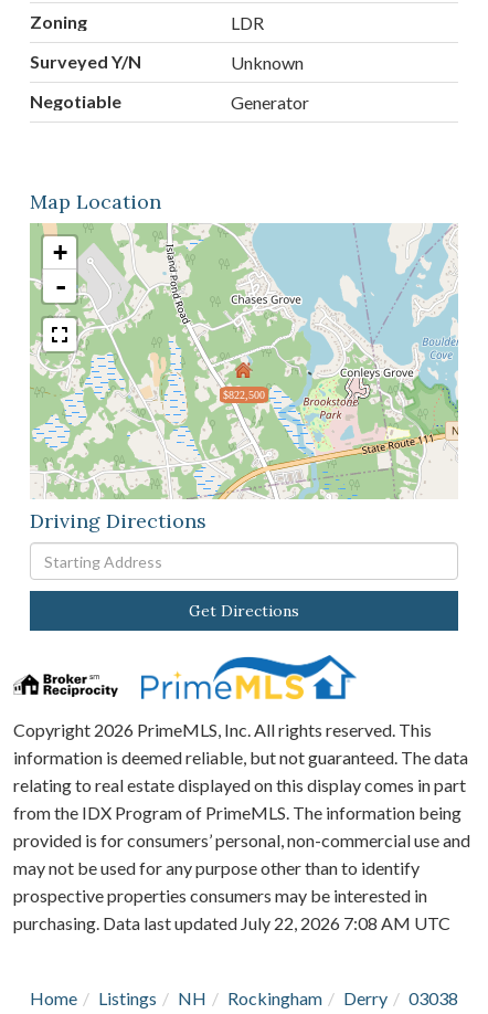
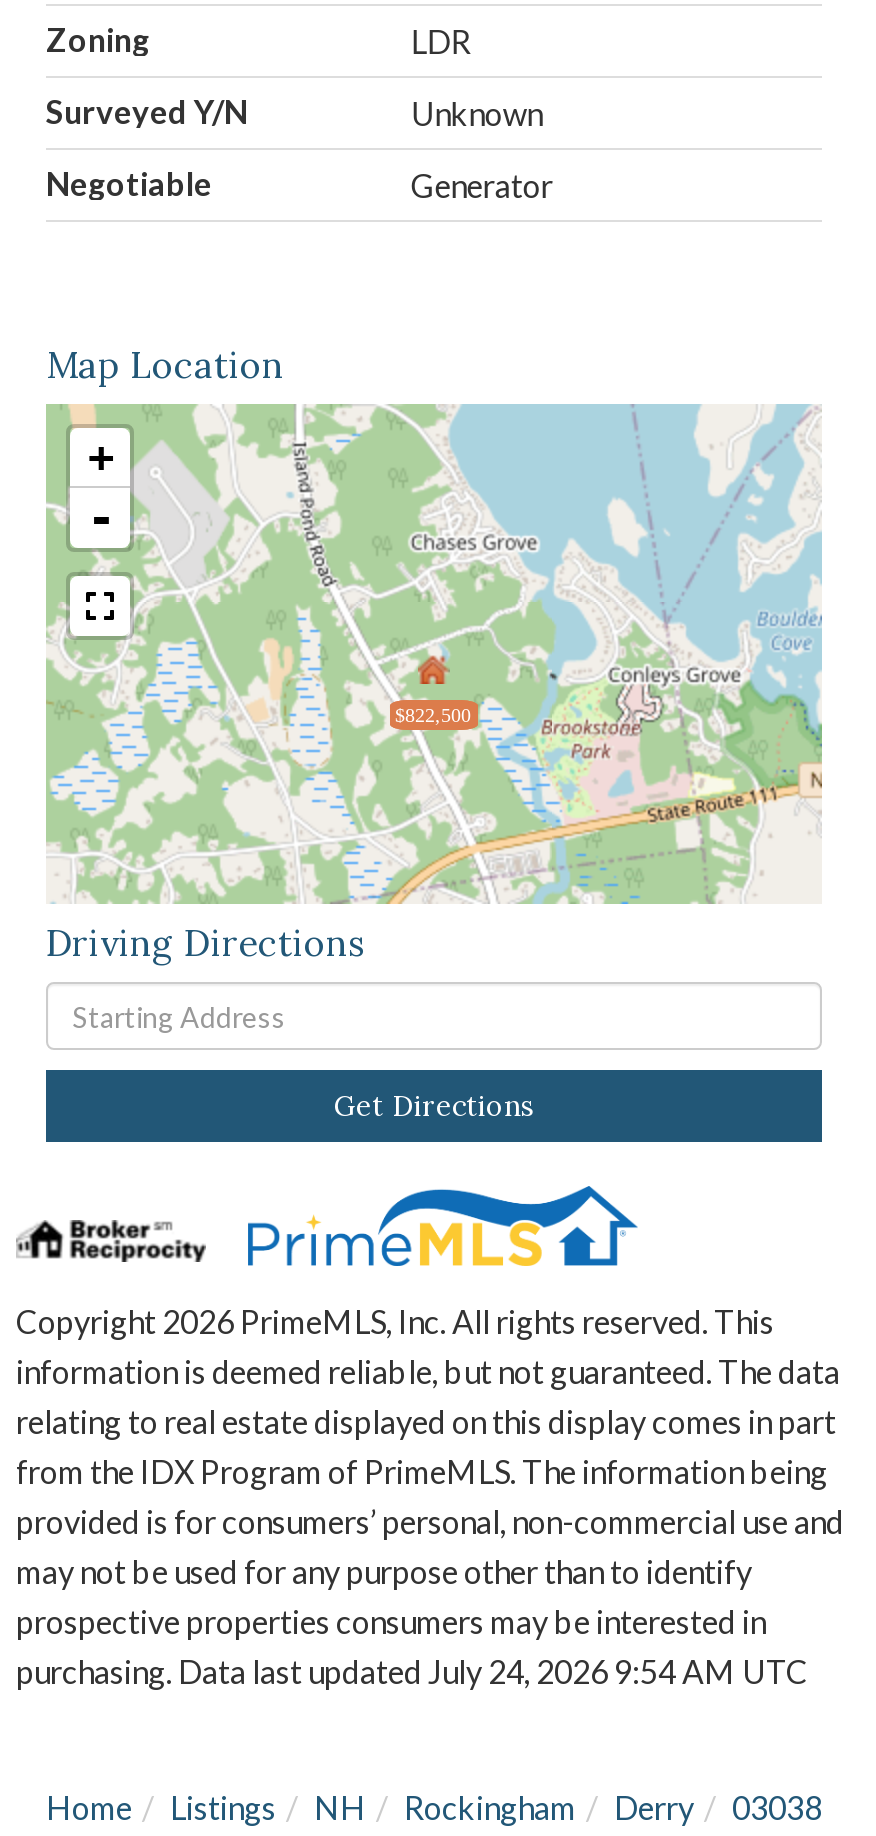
[13,913,450,934] purchasing. Data last updated July 22, 2026 7:08 AM UTC -> [16,1652,808,1690] purchasing. Data last updated July 24, 2026 9:54 AM UTC

